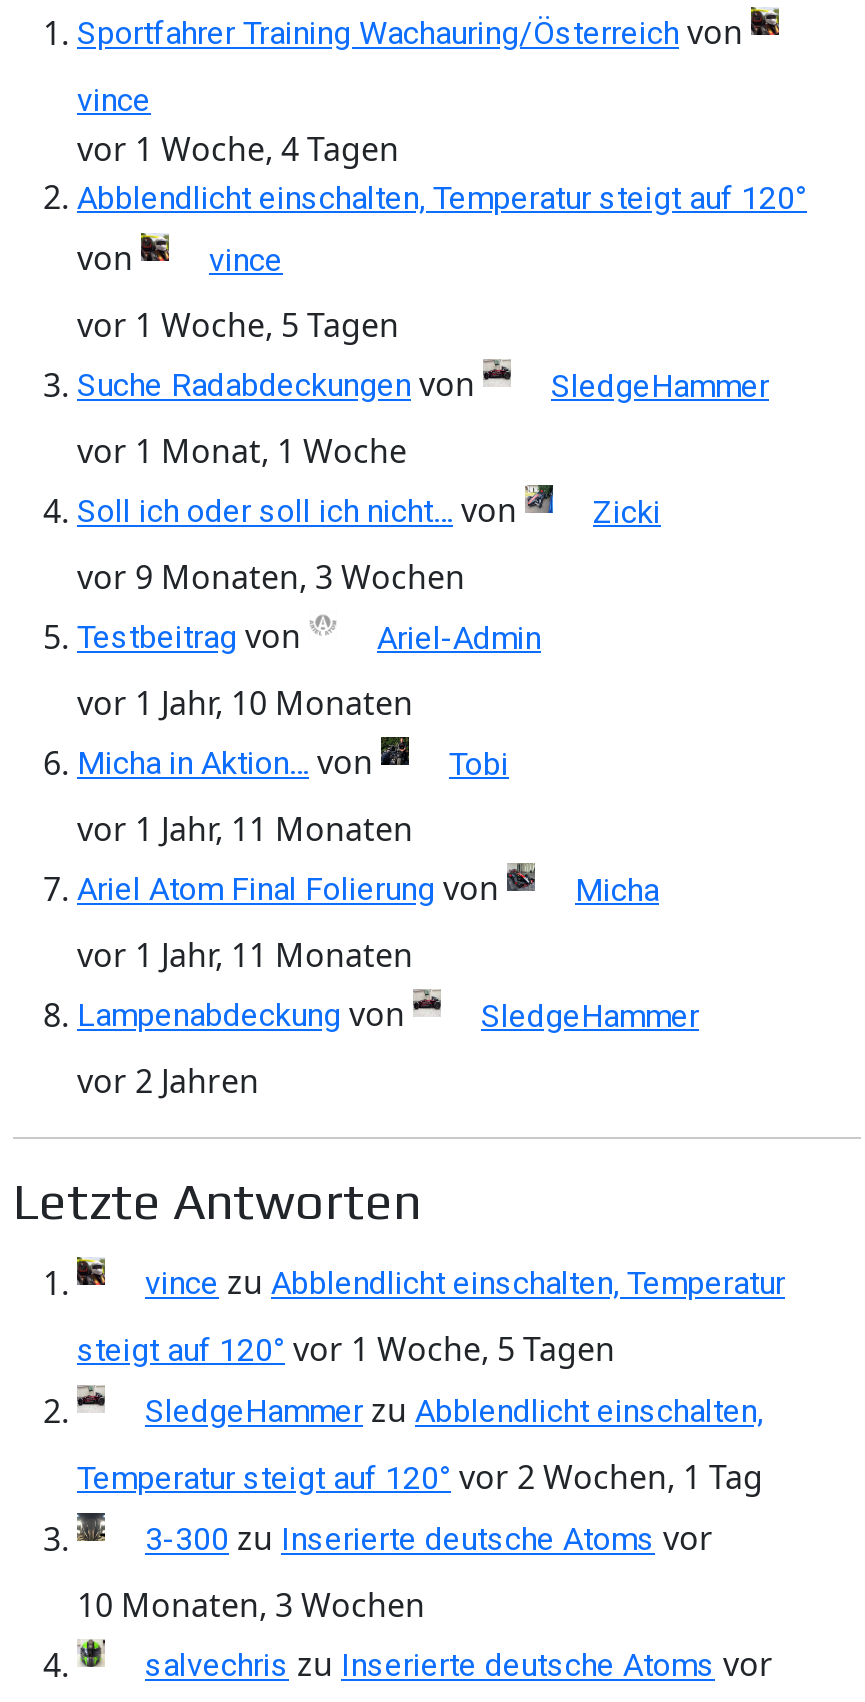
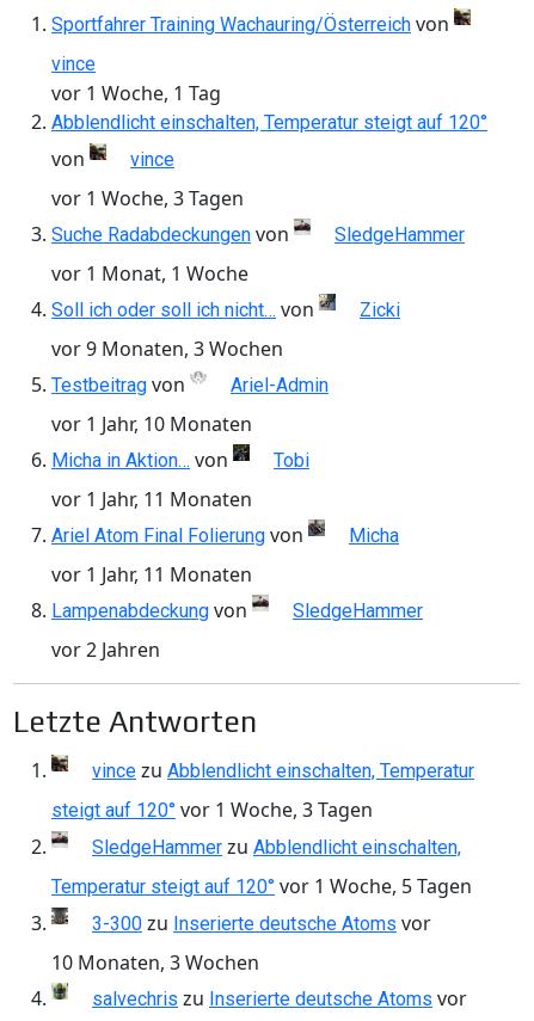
[77,127,399,171] vor 1 Woche, 4 Tagen -> [51,80,221,106] vor 1 Woche, 1 Tag
[77,303,399,347] vor 1 Woche, 5 Tagen -> [51,185,244,211] vor 1 Woche, 3 Tagen
[77,1327,615,1371] steigt auf 120° vor 1 Woche, 5 Tagen -> [51,797,373,823] steigt auf 120° vor 1 Woche, 3 Tagen
[77,1455,763,1499] Temperatur steigt auf 120° vor 2 Wochen, 1 Tag -> [51,873,472,899] Temperatur steigt auf 120° vor 1 Woche, 5 Tagen

